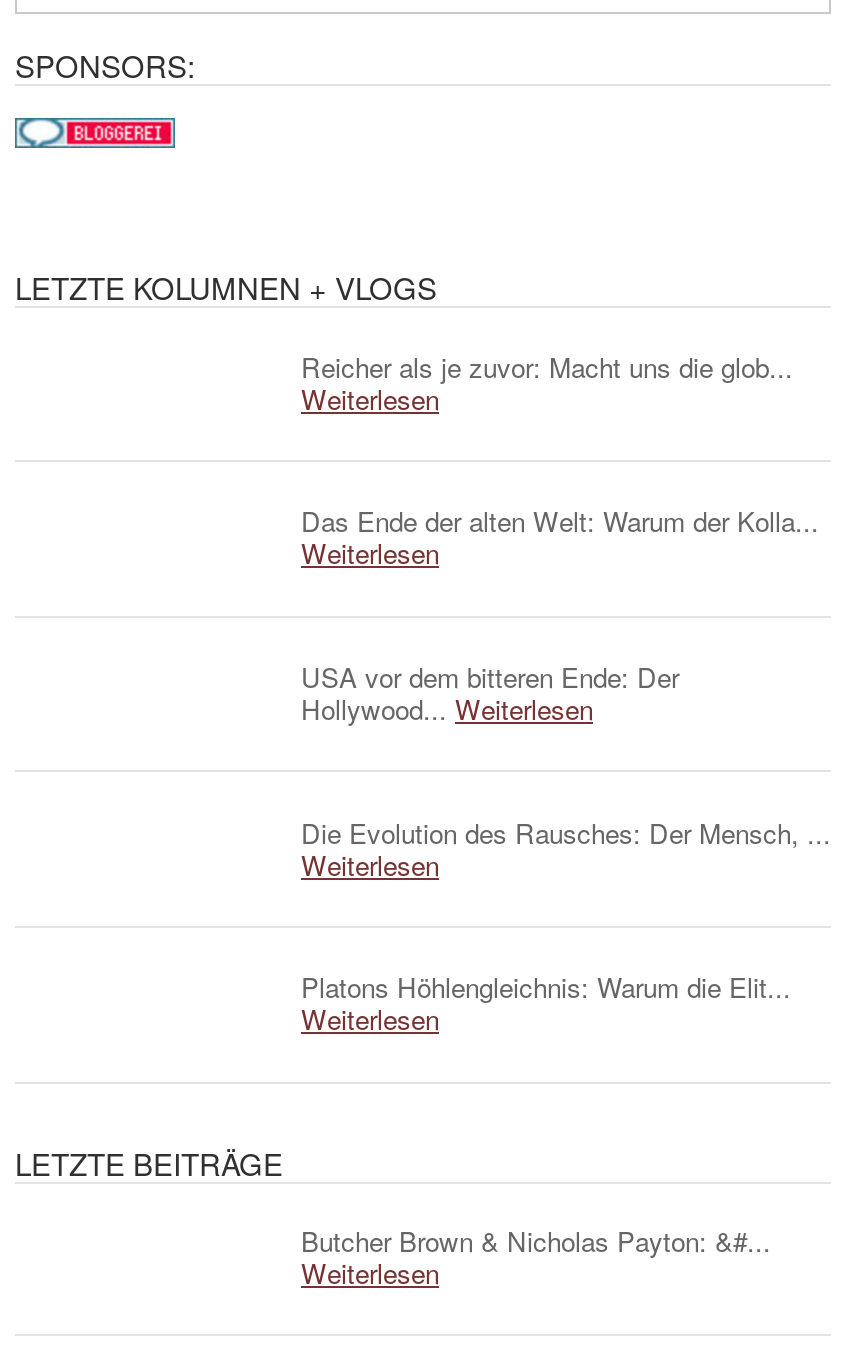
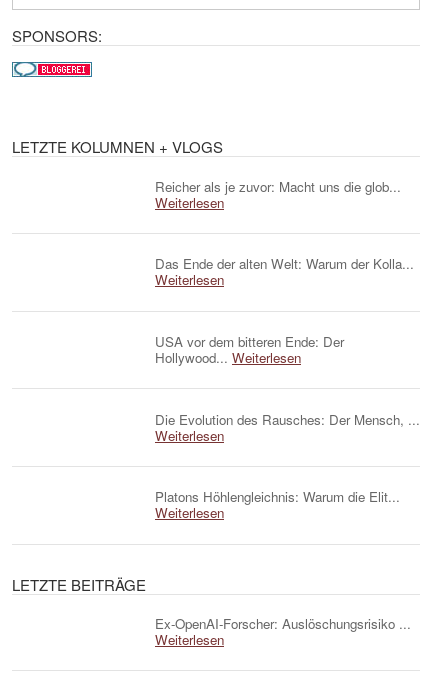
[301,1222,771,1260] Butcher Brown & Nicholas Payton: &#... -> [155,614,411,633] Ex-OpenAI-Forscher: Auslöschungsrisiko ...

